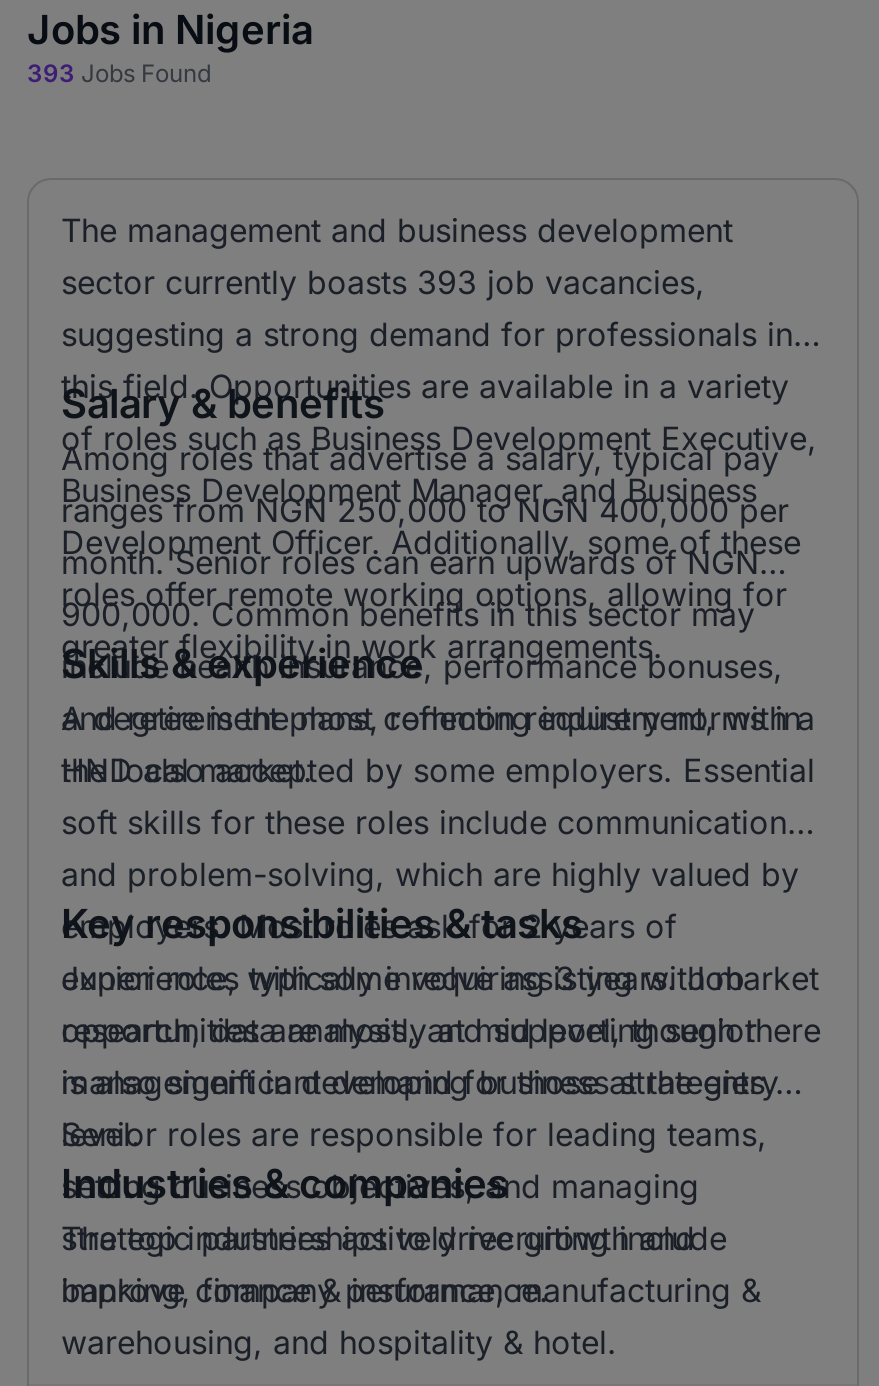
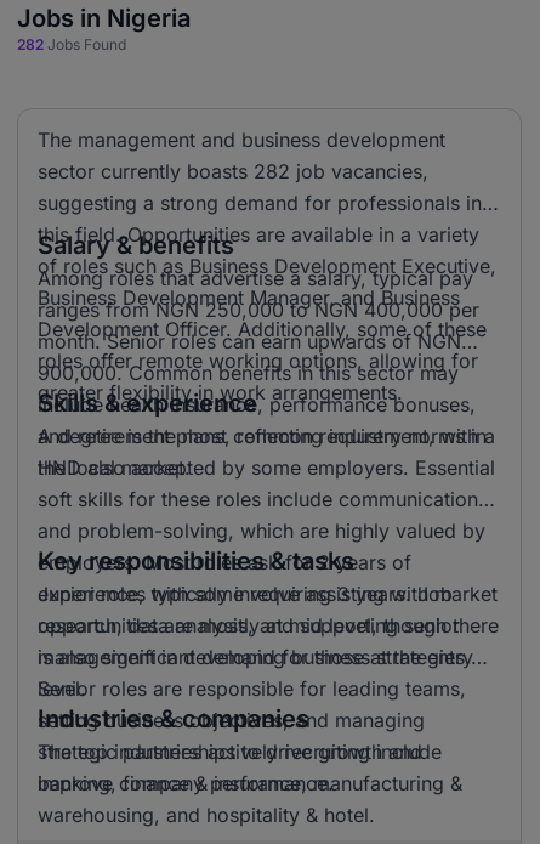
[27,58,211,88] 393 Jobs Found -> [17,35,126,53] 282 Jobs Found
[61,262,705,302] sector currently boasts 393 job vacancies, -> [38,159,428,183] sector currently boasts 282 job vacancies,

